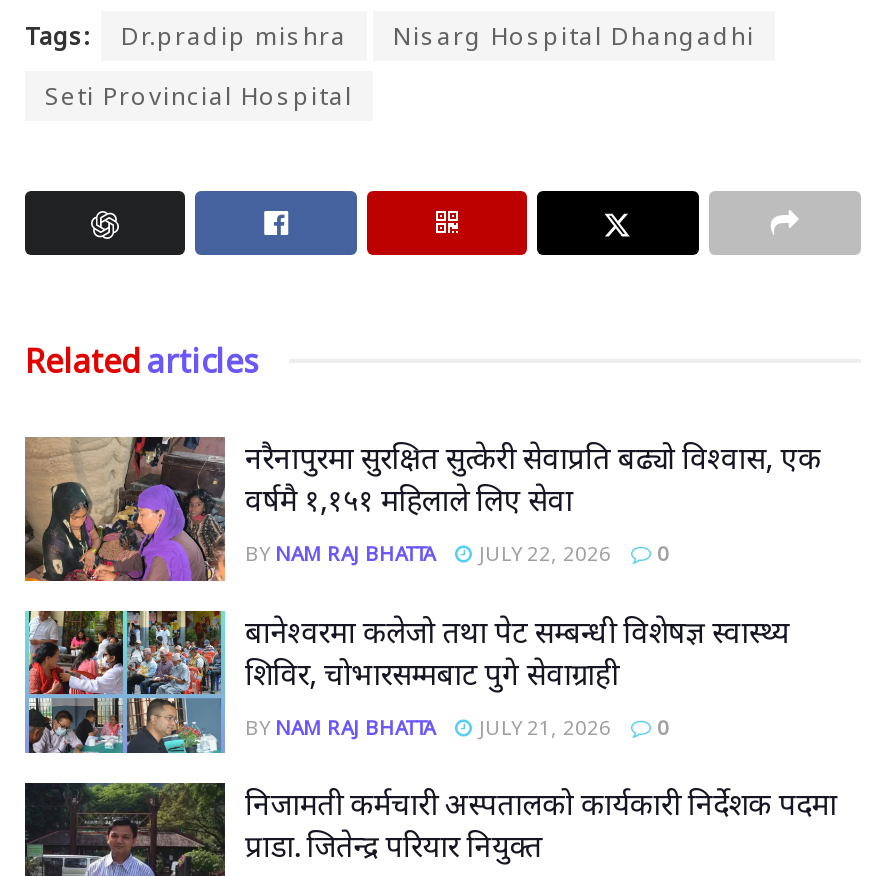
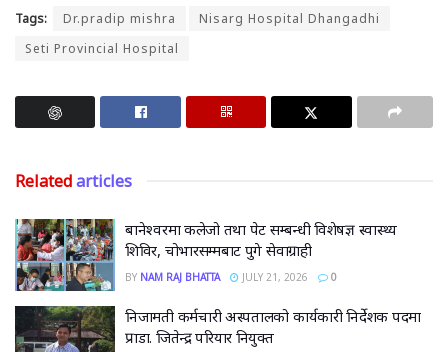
[23,435,821,583] [image] | नरैनापुरमा सुरक्षित सुत्केरी सेवाप्रति बढ्यो विश्वास, एक | वर्षमै १,१५१ महिलाले लिए सेवा | BY NAM RAJ BHATTA | JULY 22, 2026 | 0 -> none

